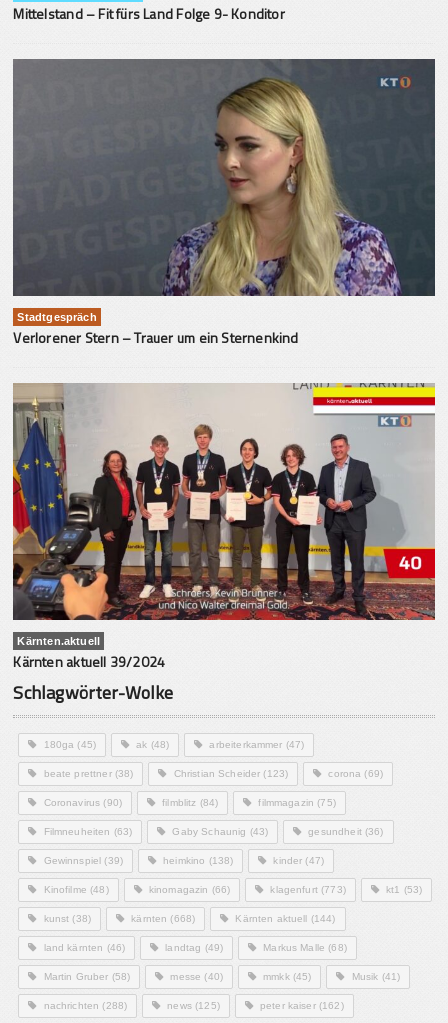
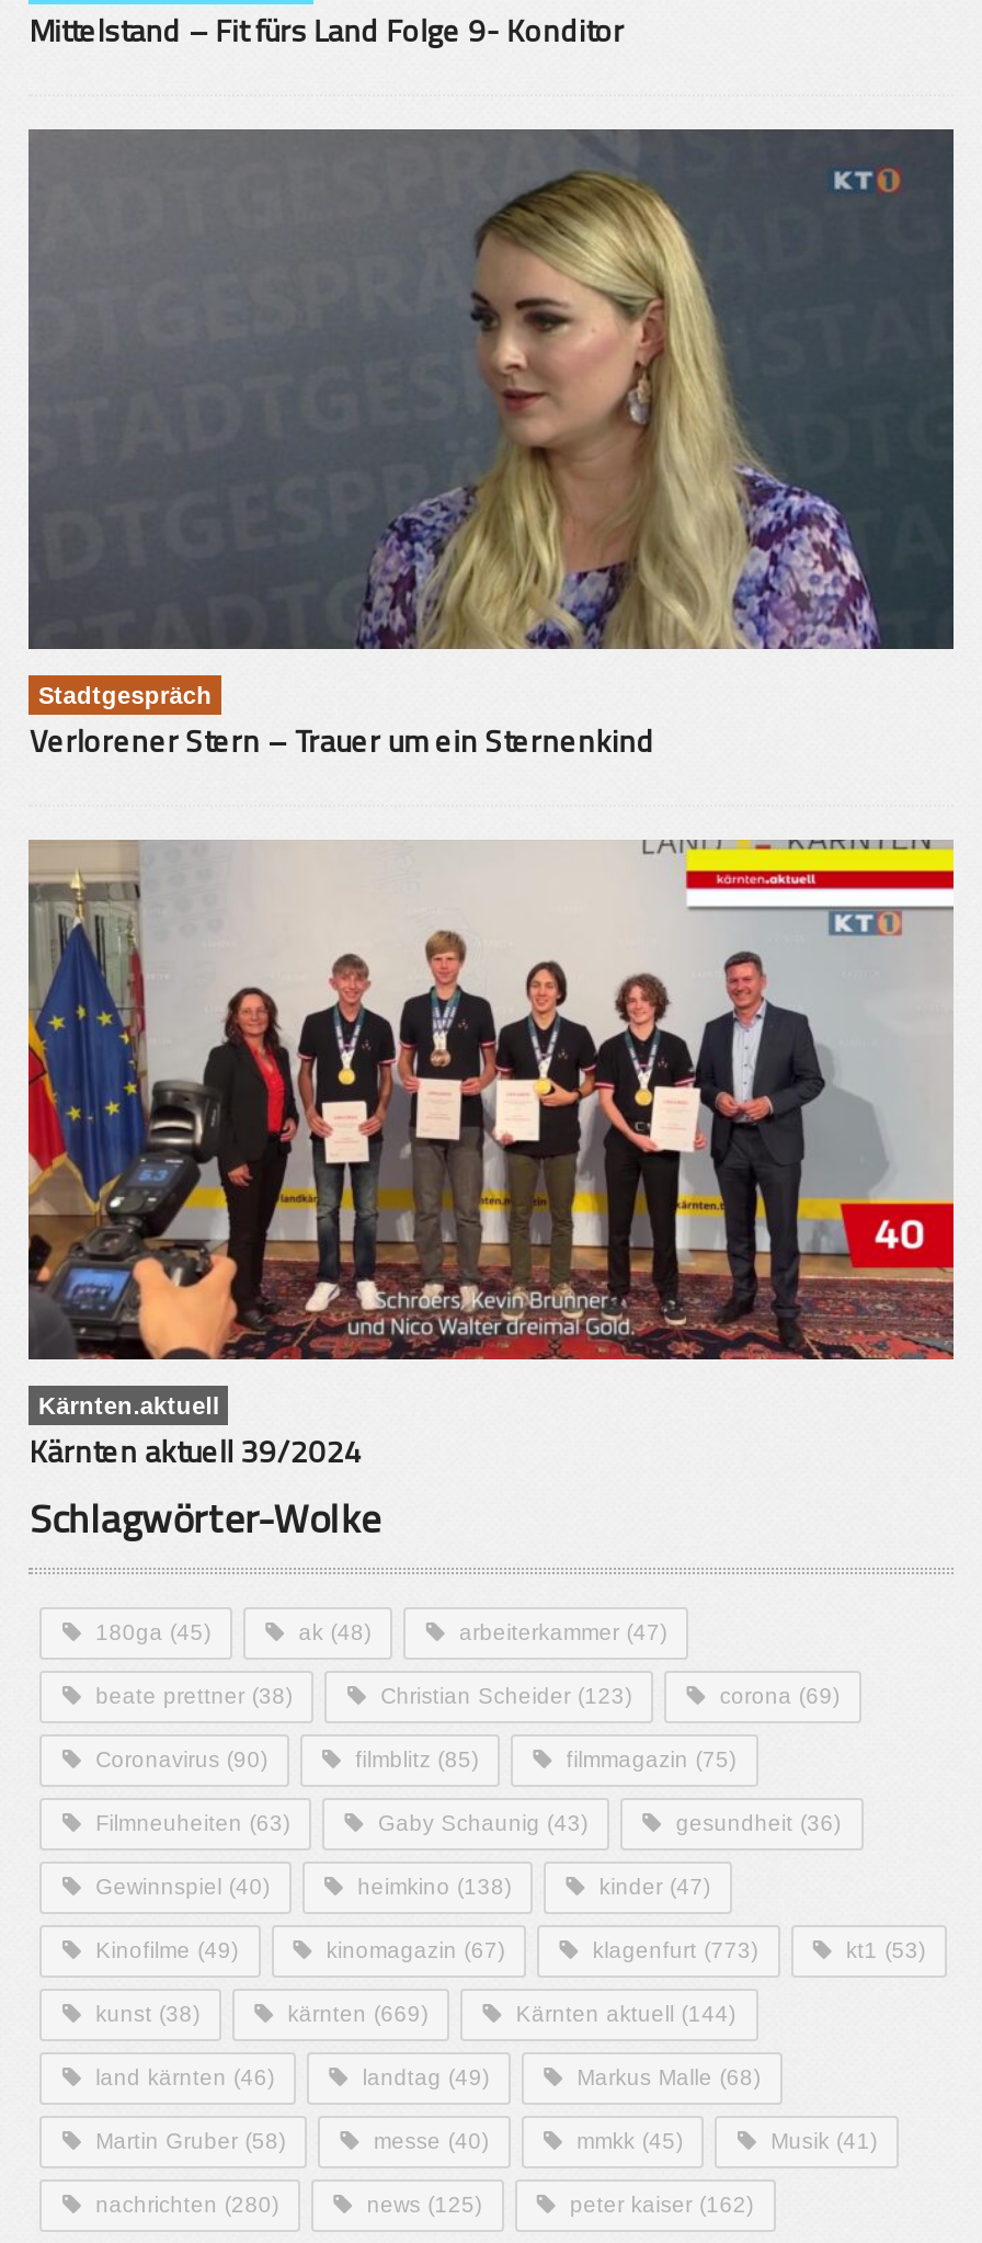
[162,797,218,808] filmblitz (84) -> [356,1748,479,1772] filmblitz (85)
[44,855,123,866] Gewinnspiel (39) -> [96,1875,270,1899] Gewinnspiel (40)
[44,884,109,895] Kinofilme (48) -> [96,1939,238,1963] Kinofilme (49)
[149,884,230,895] kinomagazin (66) -> [326,1939,505,1963] kinomagazin (67)
[131,913,195,924] kärnten (668) -> [288,2002,428,2027] kärnten (669)
[44,1000,127,1011] nachrichten (288) -> [96,2193,279,2217] nachrichten (280)

